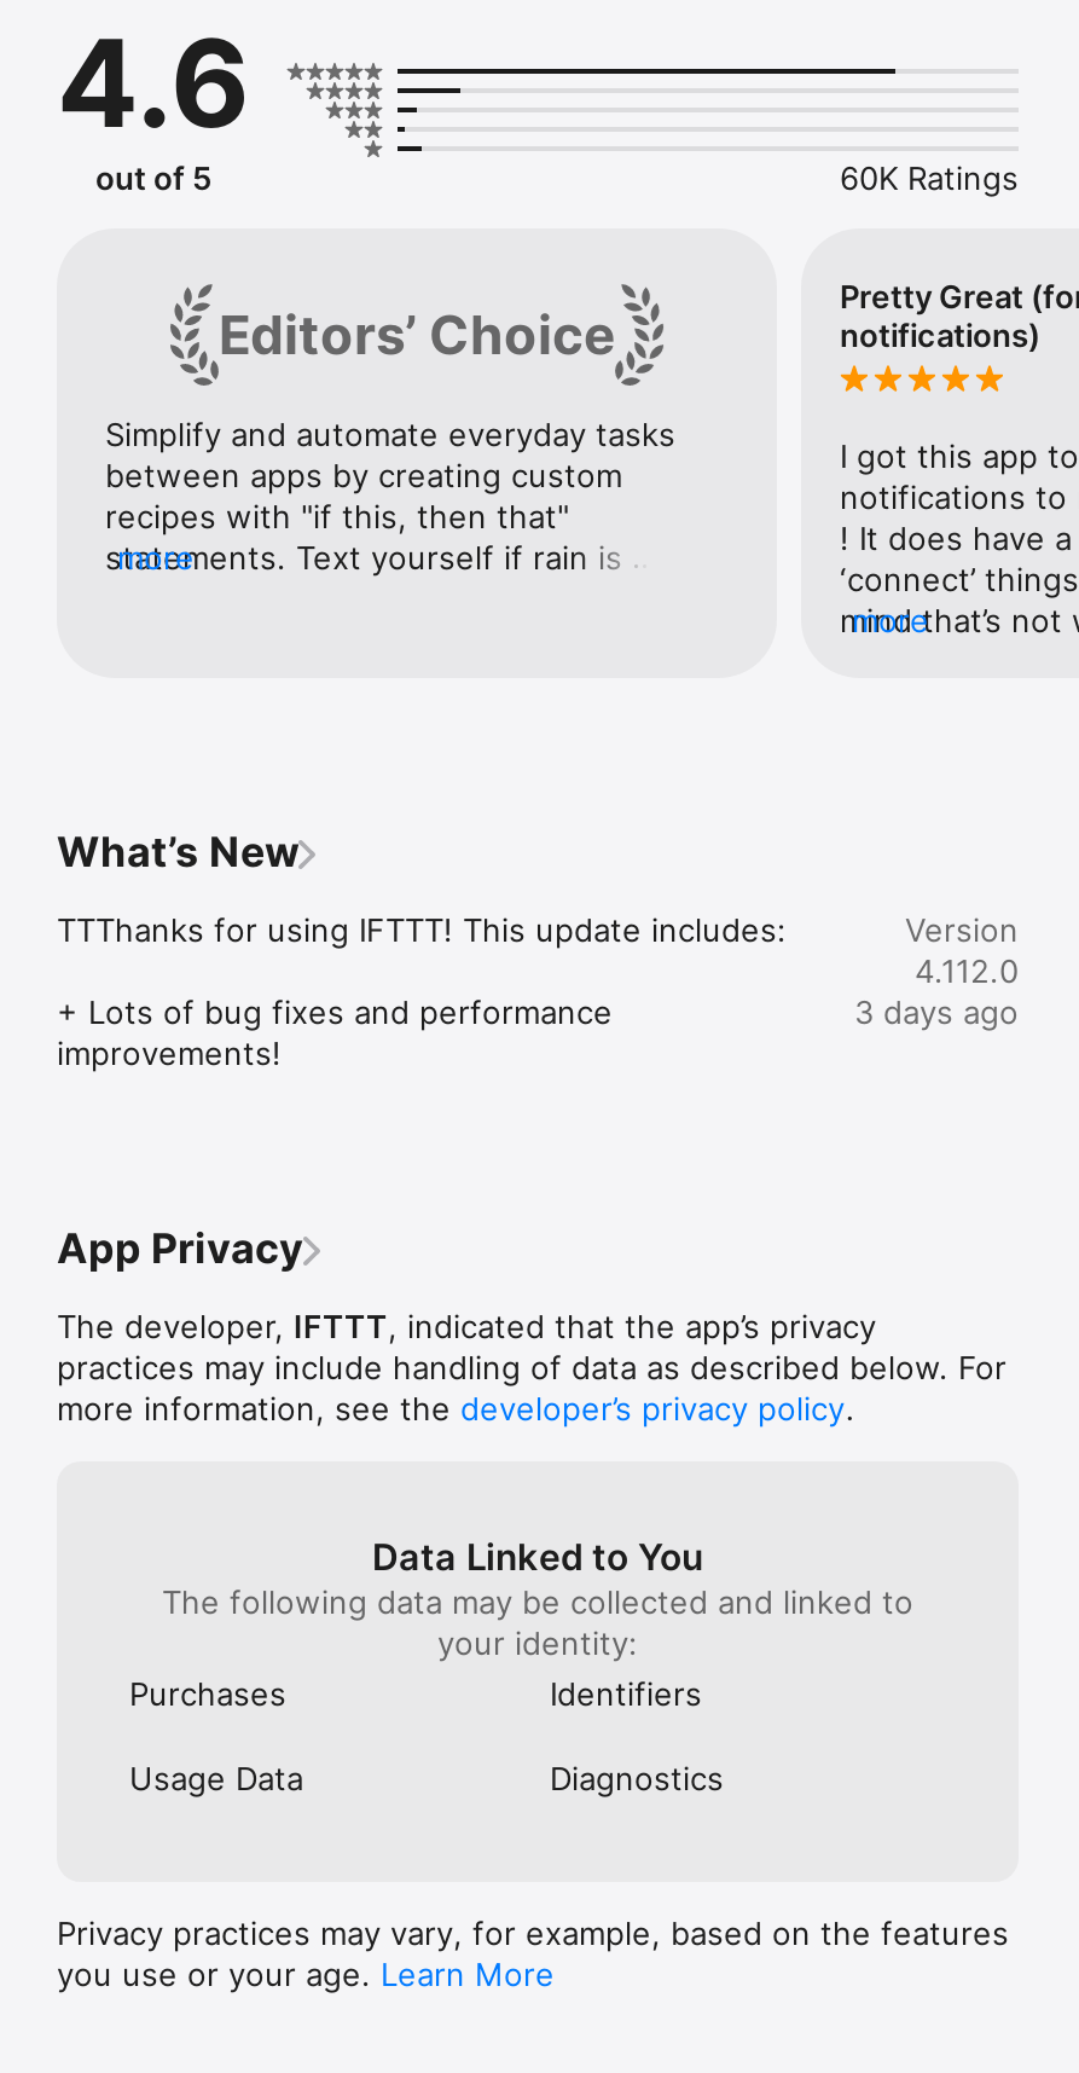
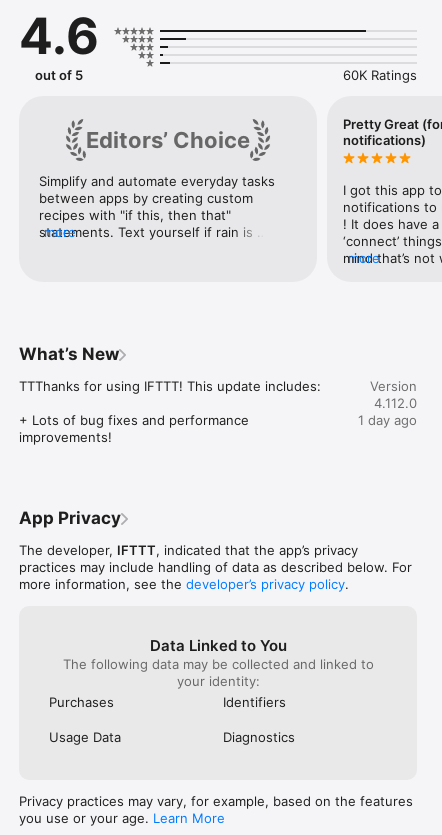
[854,993,1019,1032] 3 days ago -> [358,412,417,428] 1 day ago

